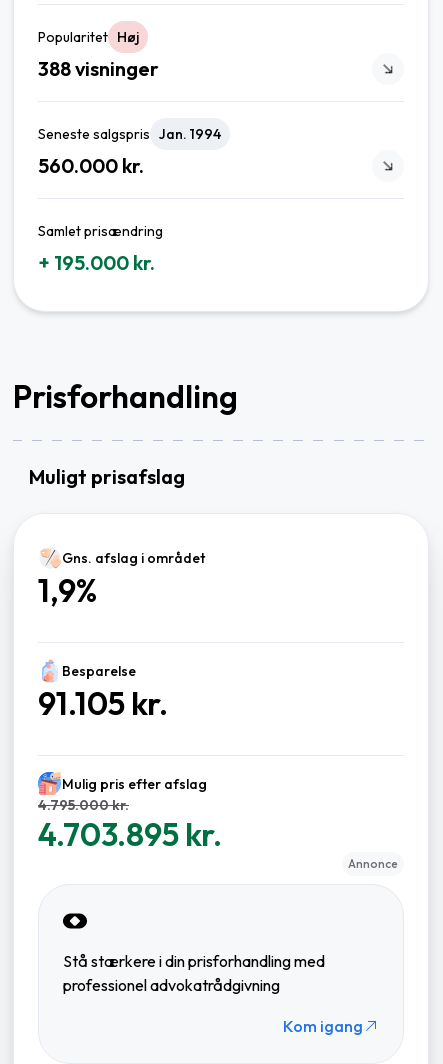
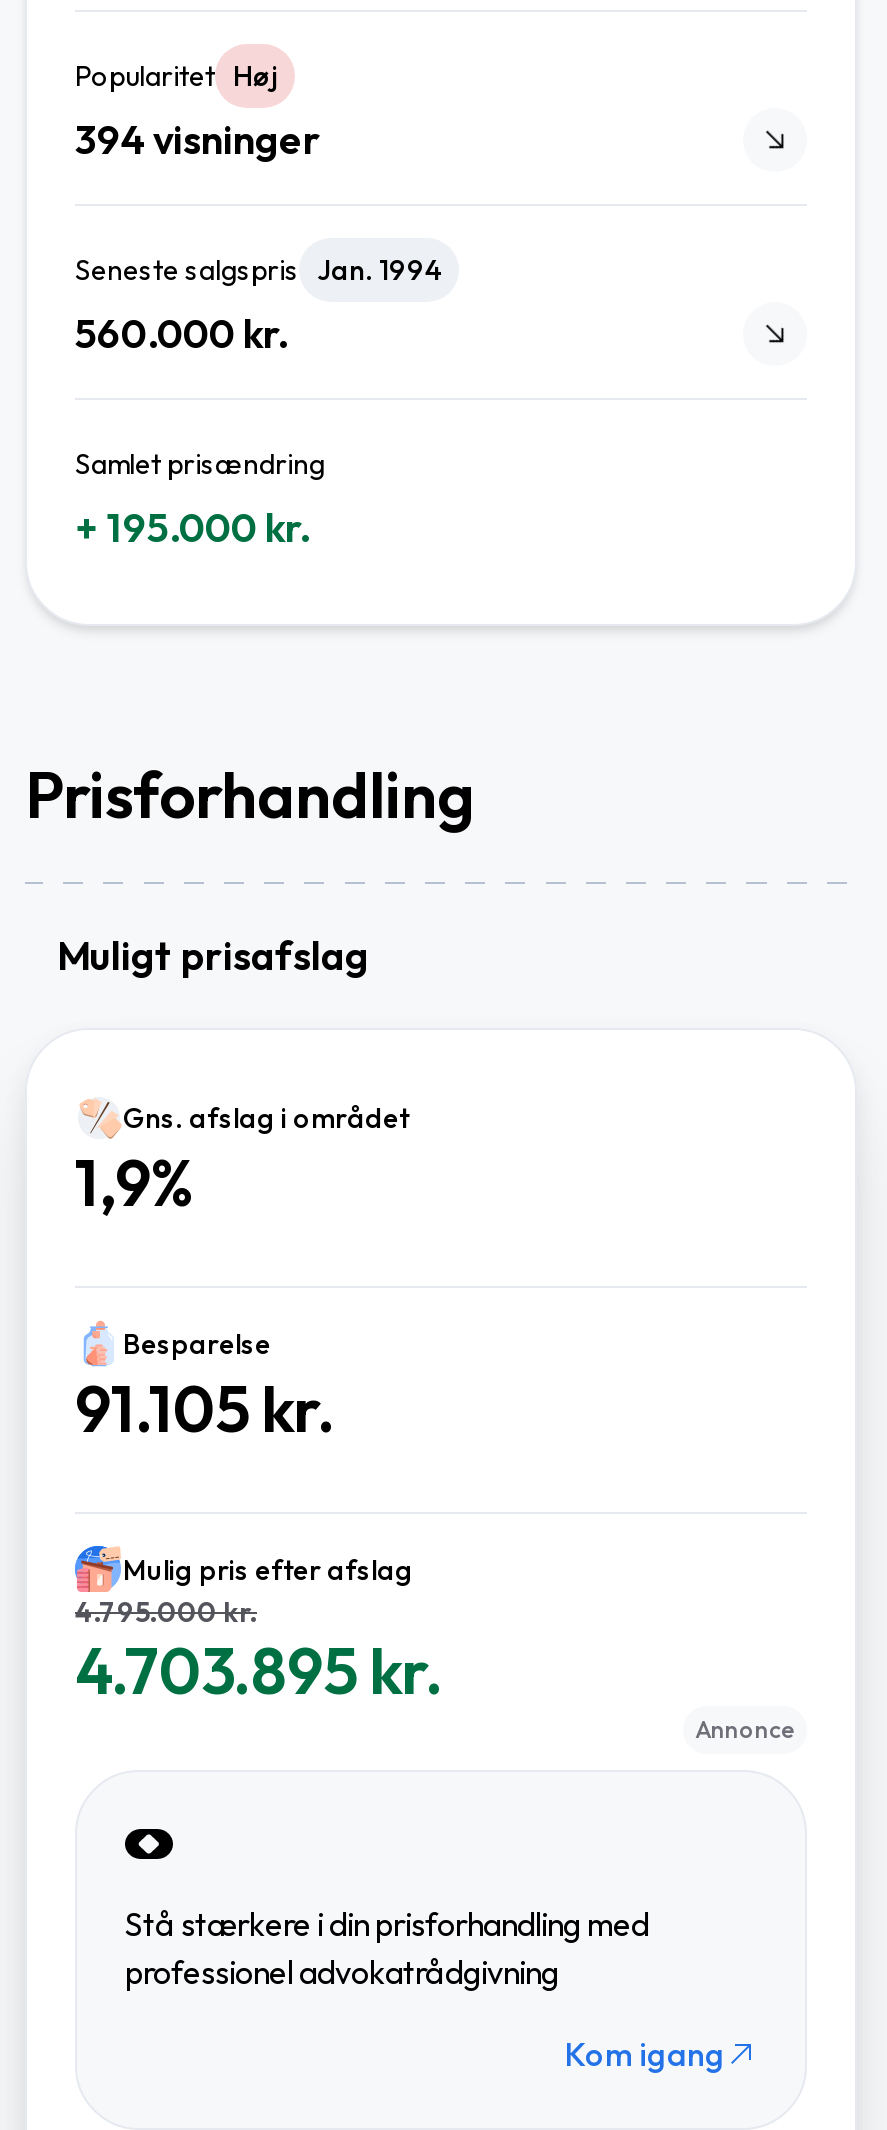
[38,56,159,81] 388 visninger -> [75,113,321,163] 394 visninger

